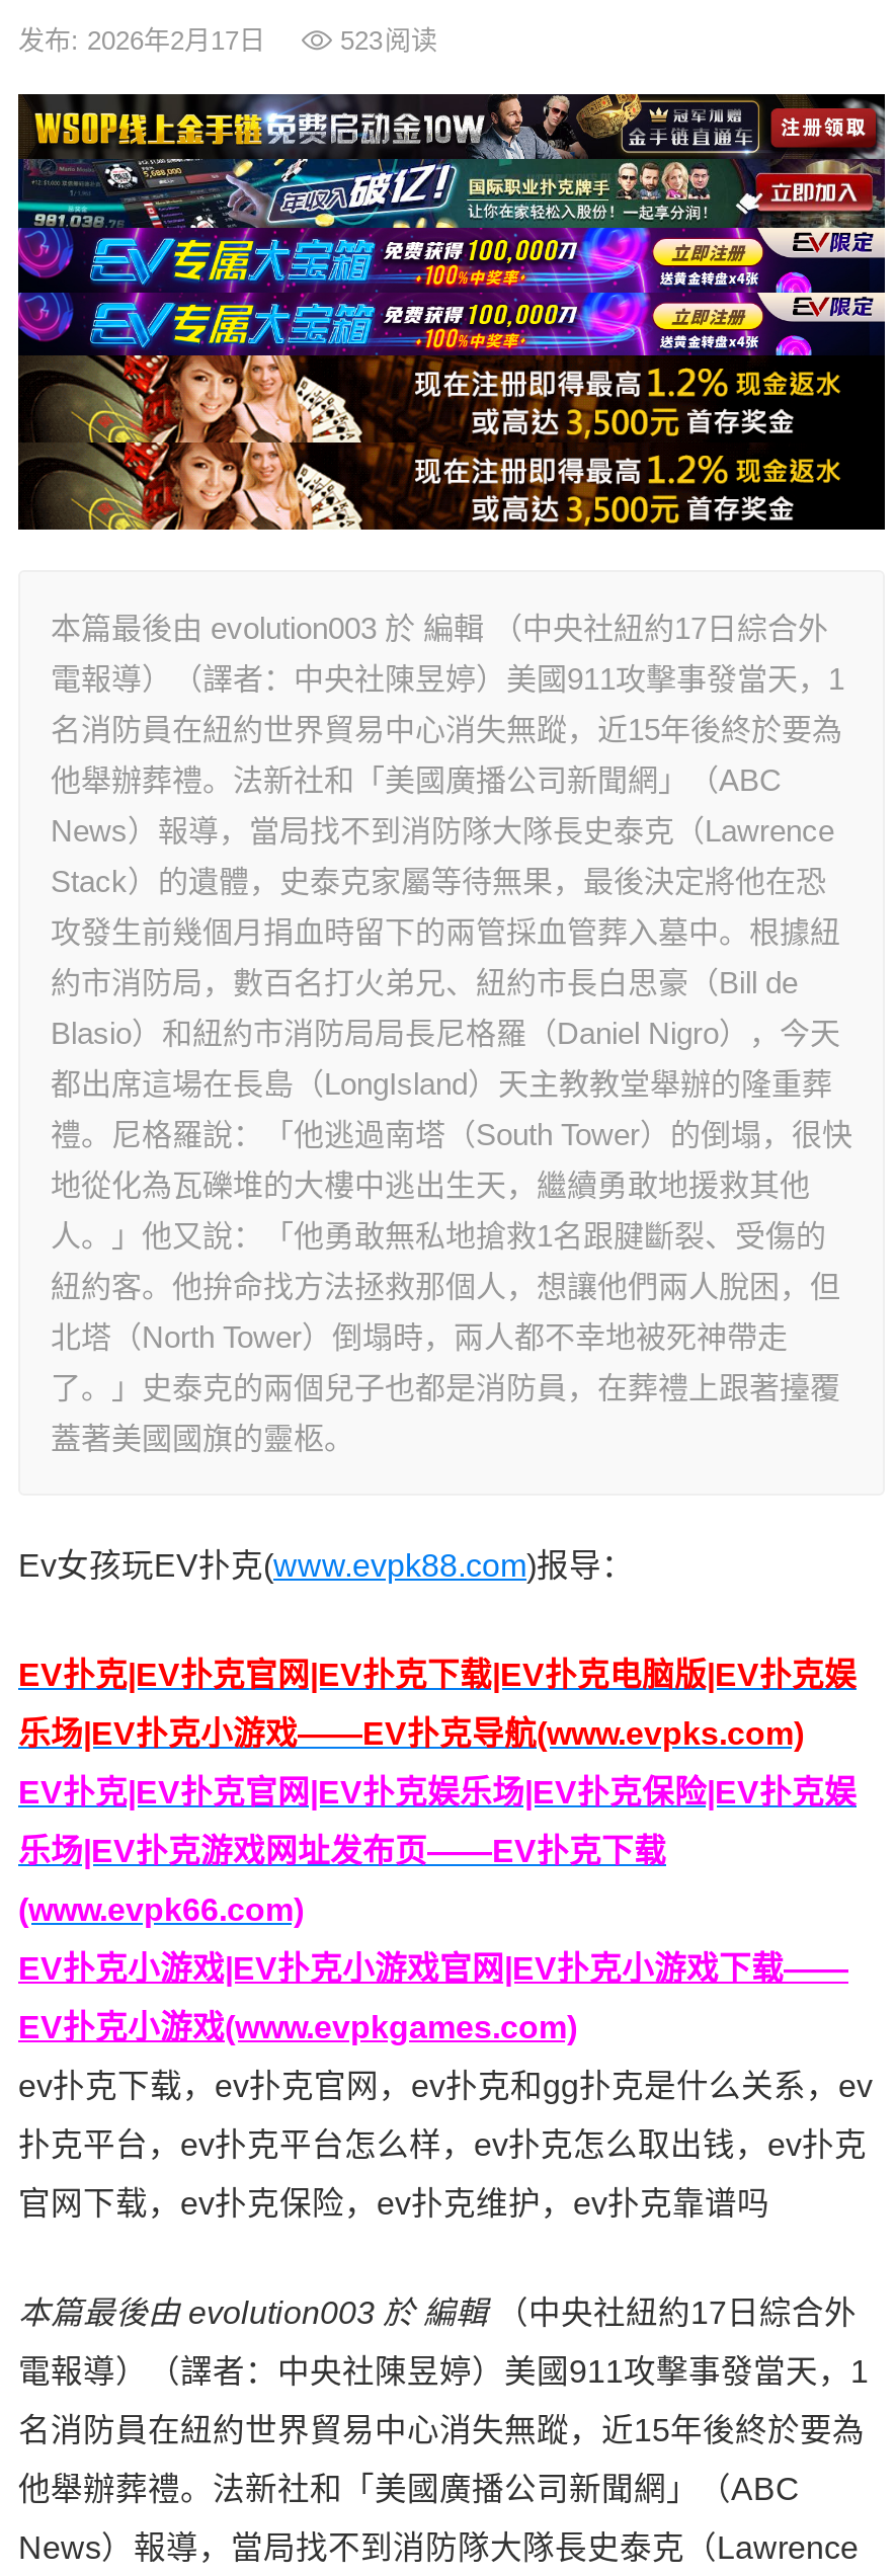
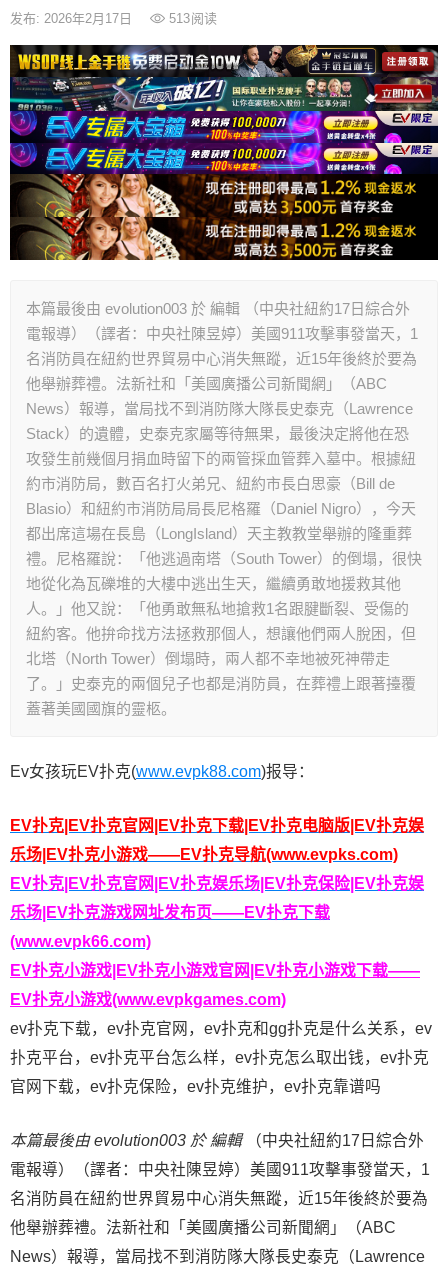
[18,25,437,56] 发布: 2026年2月17日 523阅读 -> [10,11,217,26] 发布: 2026年2月17日 513阅读

